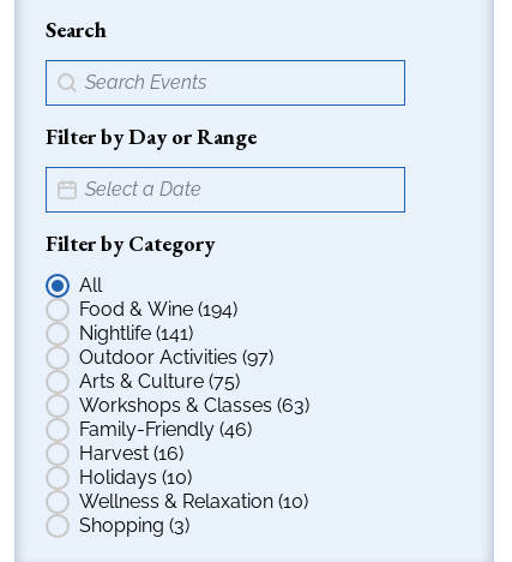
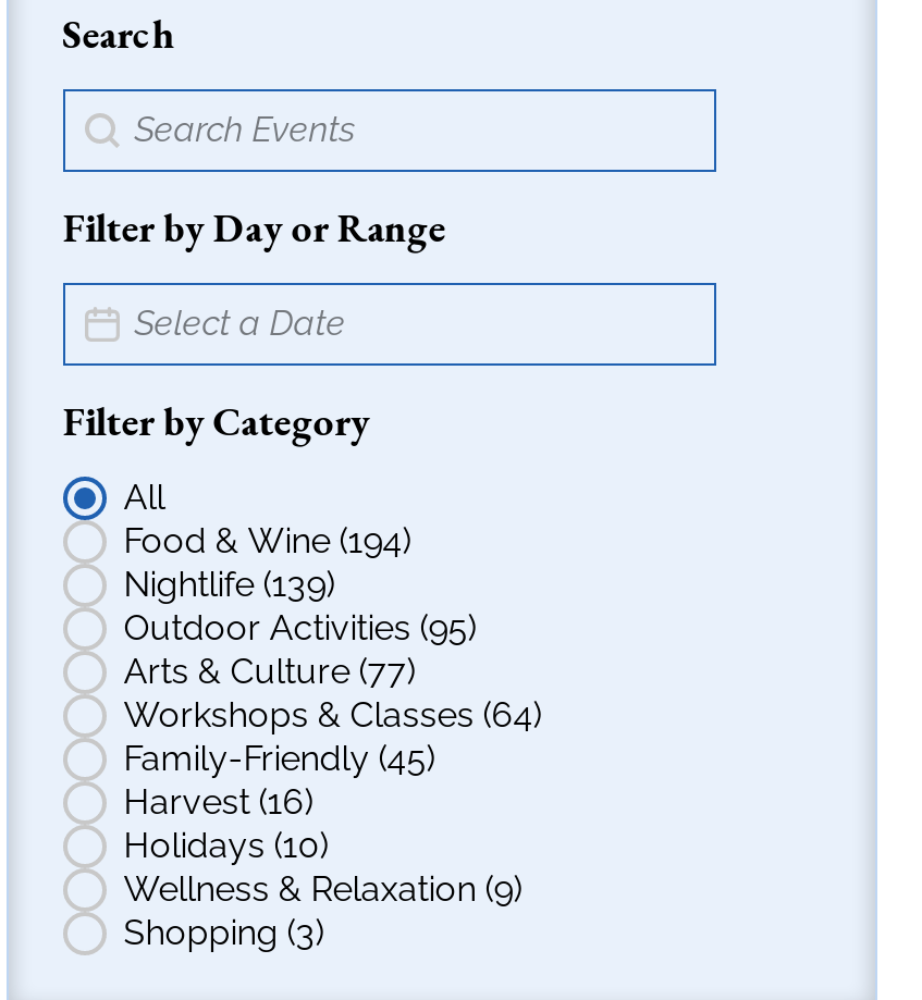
[79,322,193,345] Nightlife (141) -> [123,565,335,606] Nightlife (139)
[79,346,273,369] Outdoor Activities (97) -> [123,608,476,650] Outdoor Activities (95)
[79,370,239,393] Arts & Culture (75) -> [123,652,415,693] Arts & Culture (77)
[79,394,309,417] Workshops & Classes (63) -> [123,695,541,737] Workshops & Classes (64)
[79,418,251,441] Family-Friendly (46) -> [123,739,435,780] Family-Friendly (45)
[79,490,308,513] Wellness & Relaxation (10) -> [123,869,522,911] Wellness & Relaxation (9)

